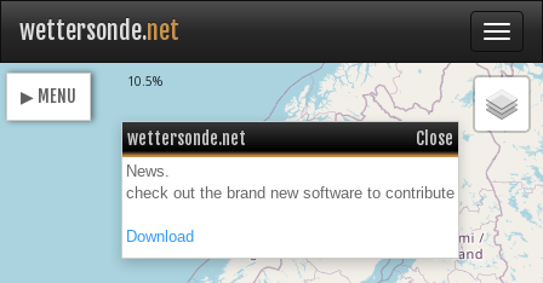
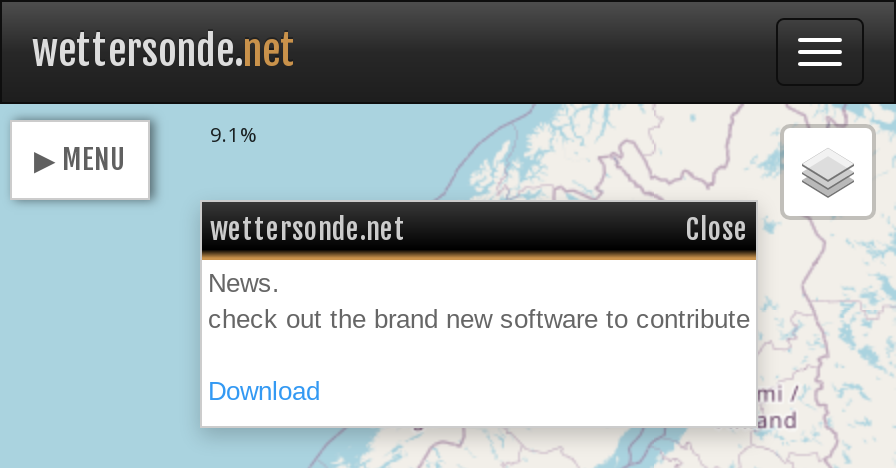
[127,73,162,89] 10.5% -> [210,120,256,148] 9.1%

